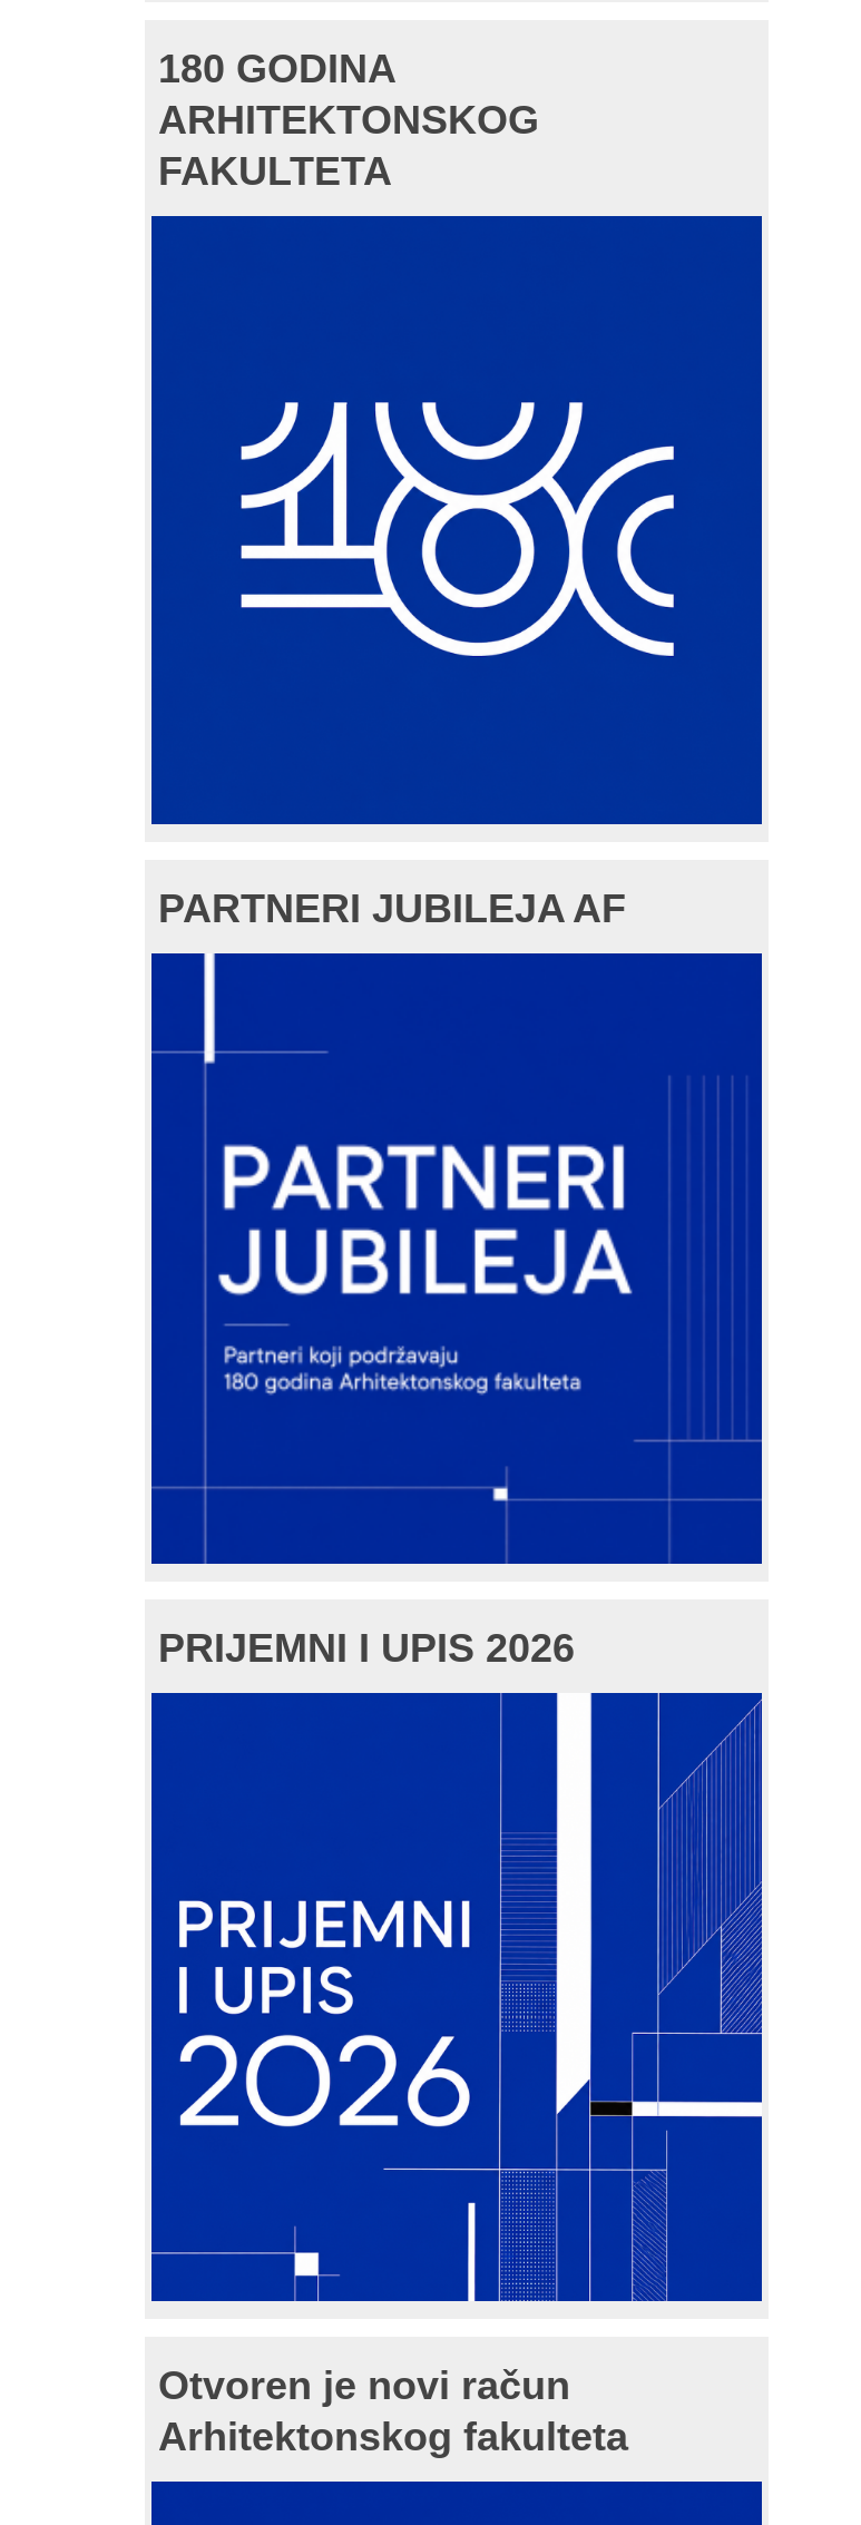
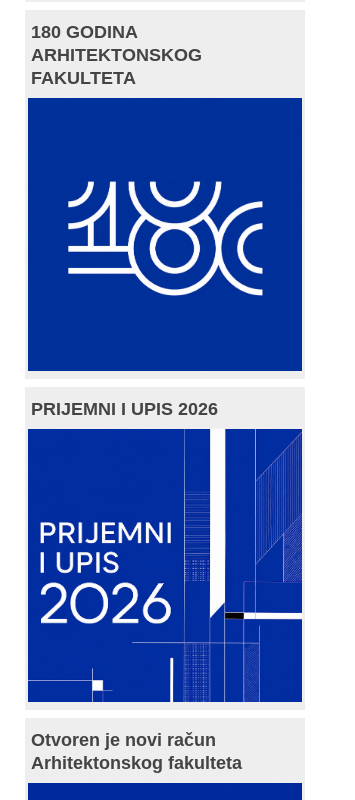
[158,887,626,932] PARTNERI JUBILEJA AF -> none
[198,956,639,1506] [image] -> none

